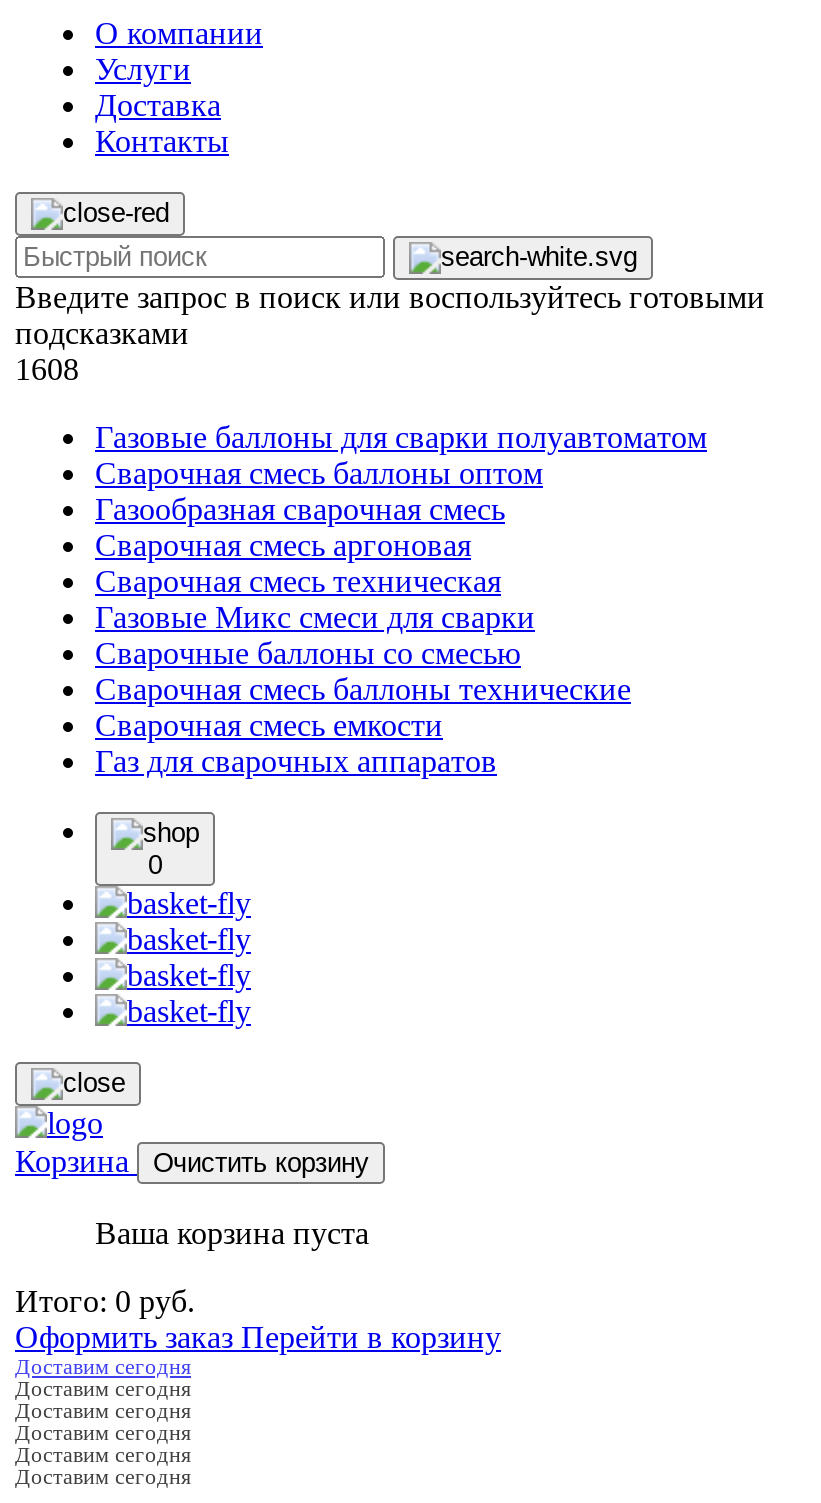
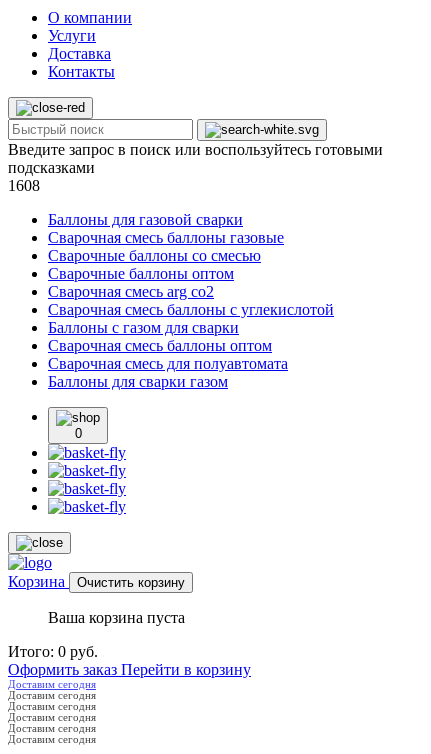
[95,420,707,634] Газовые баллоны для сварки полуавтоматом | Газообразная сварочная смесь | Сварочная смесь аргоновая | Сварочная смесь техническая | Газовые Микс смеси для сварки -> [48,211,284,246] Баллоны для газовой сварки | Сварочная смесь баллоны газовые
moved [95,456,543,490] -> [48,337,272,354]: Сварочная смесь баллоны оптом
moved [95,636,521,670] -> [48,247,261,264]: Сварочные баллоны со смесью
[95,672,631,778] Сварочная смесь баллоны технические | Сварочная смесь емкости | Газ для сварочных аппаратов -> [48,265,334,390] Сварочные баллоны оптом | Сварочная смесь arg co2 | Сварочная смесь баллоны с углекислотой | Баллоны с газом для сварки | Сварочная смесь для полуавтомата | Баллоны для сварки газом

